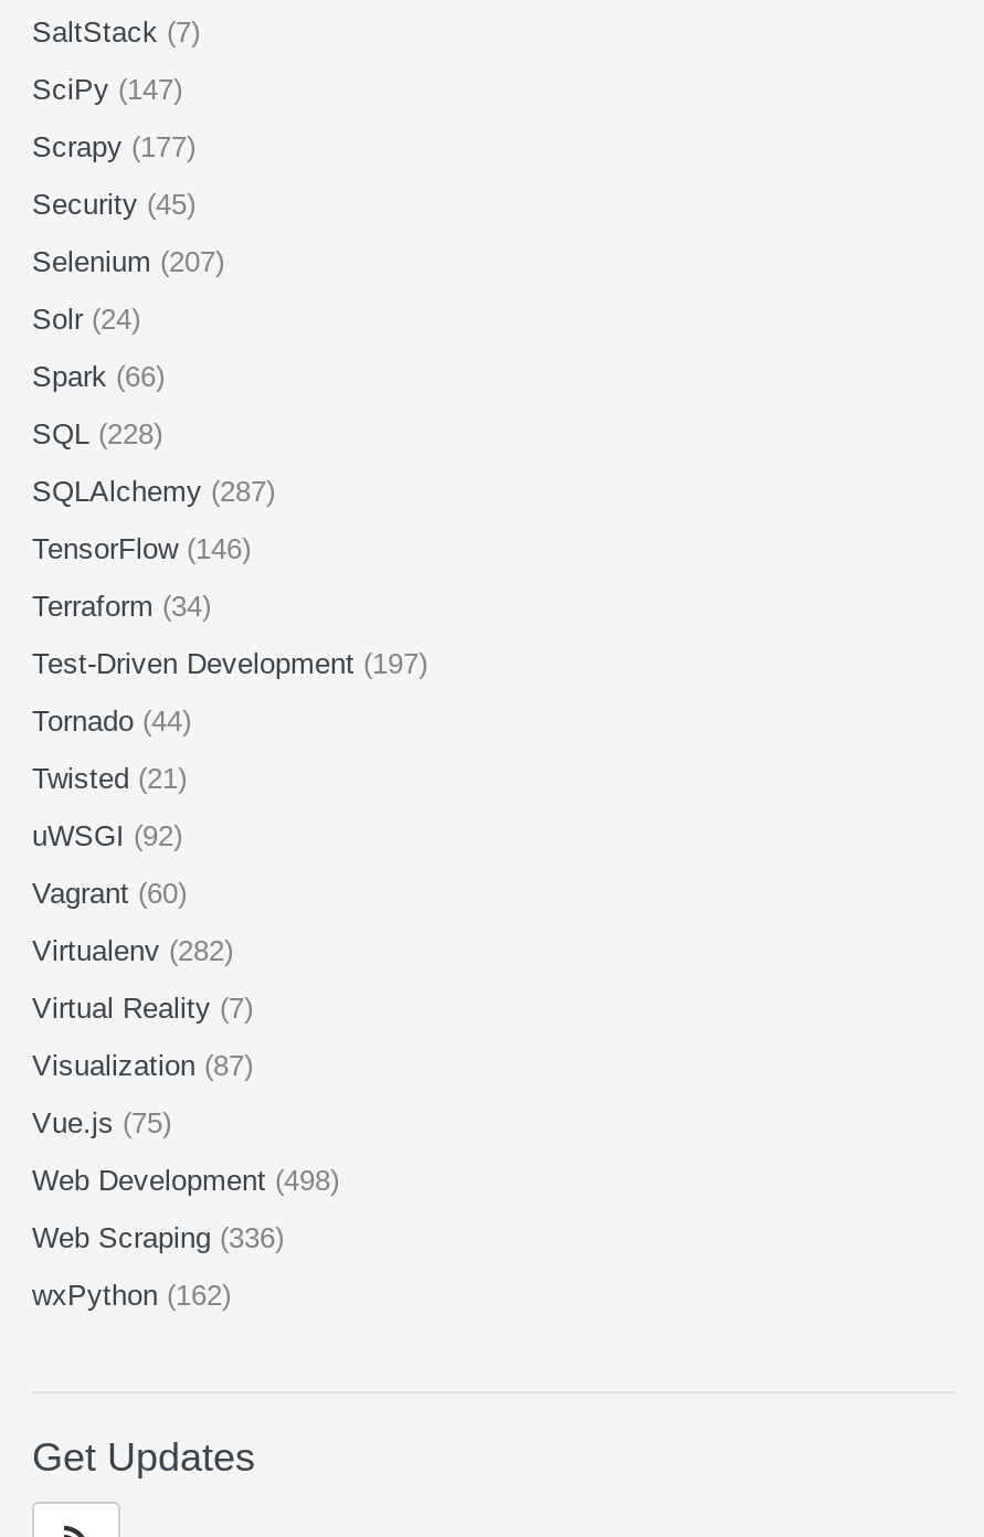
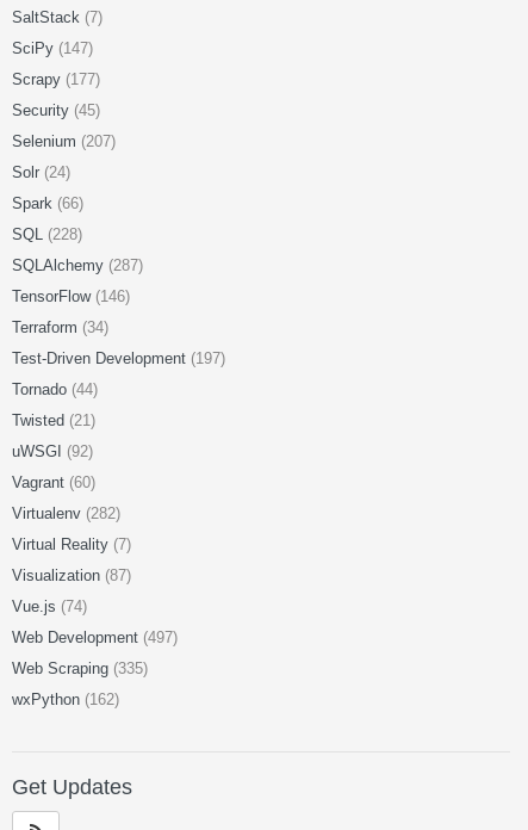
[32,1106,171,1139] Vue.js (75) -> [12,597,87,615] Vue.js (74)
[32,1164,339,1197] Web Development (498) -> [12,628,178,646] Web Development (497)
[32,1221,284,1254] Web Scraping (336) -> [12,659,148,677] Web Scraping (335)

